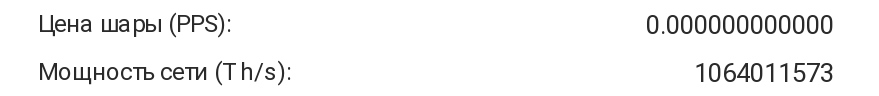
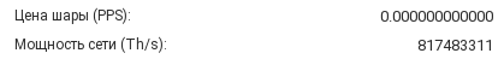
[694,58,834,88] 1064011573 -> [417,36,493,54] 817483311

